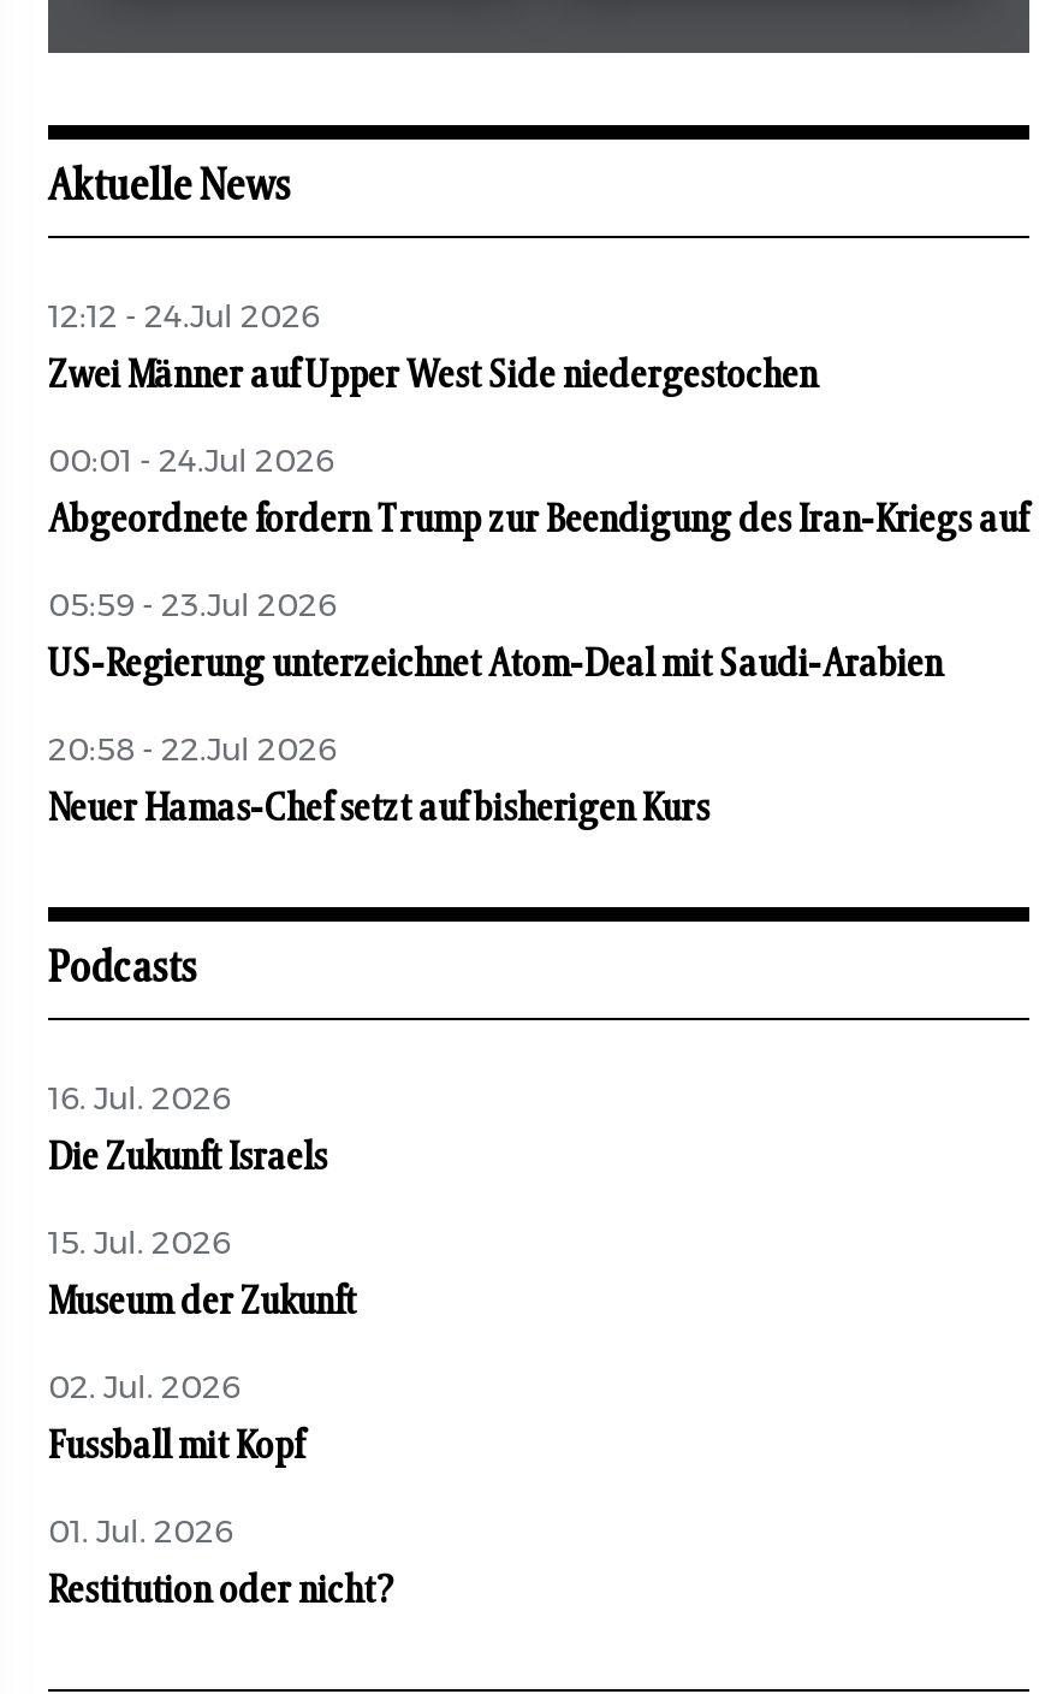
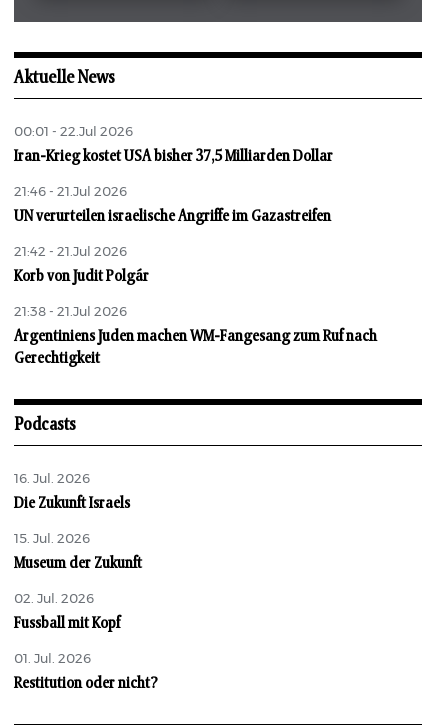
[48,304,320,335] 12:12 - 24.Jul 2026 -> [14,126,133,139] 00:01 - 22.Jul 2026
[48,357,818,395] Zwei Männer auf Upper West Side niedergestochen -> [14,148,333,164] Iran-Krieg kostet USA bisher 37,5 Milliarden Dollar
[48,448,334,479] 00:01 - 24.Jul 2026 -> [14,186,127,199] 21:46 - 21.Jul 2026
[48,501,1027,539] Abgeordnete fordern Trump zur Beendigung des Iran-Kriegs auf -> [14,208,331,224] UN verurteilen israelische Angriffe im Gazastreifen
[48,592,337,624] 05:59 - 23.Jul 2026 -> [14,246,127,259] 21:42 - 21.Jul 2026
[48,645,943,684] US-Regierung unterzeichnet Atom-Deal mit Saudi-Arabien -> [14,268,149,284] Korb von Judit Polgár
[48,737,337,768] 20:58 - 22.Jul 2026 -> [14,306,127,319] 21:38 - 21.Jul 2026
[48,790,709,828] Neuer Hamas-Chef setzt auf bisherigen Kurs -> [14,328,377,366] Argentiniens Juden machen WM-Fangesang zum Ruf nach | Gerechtigkeit

